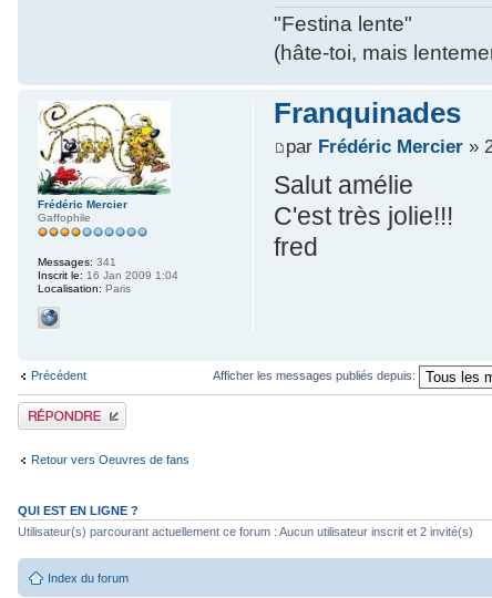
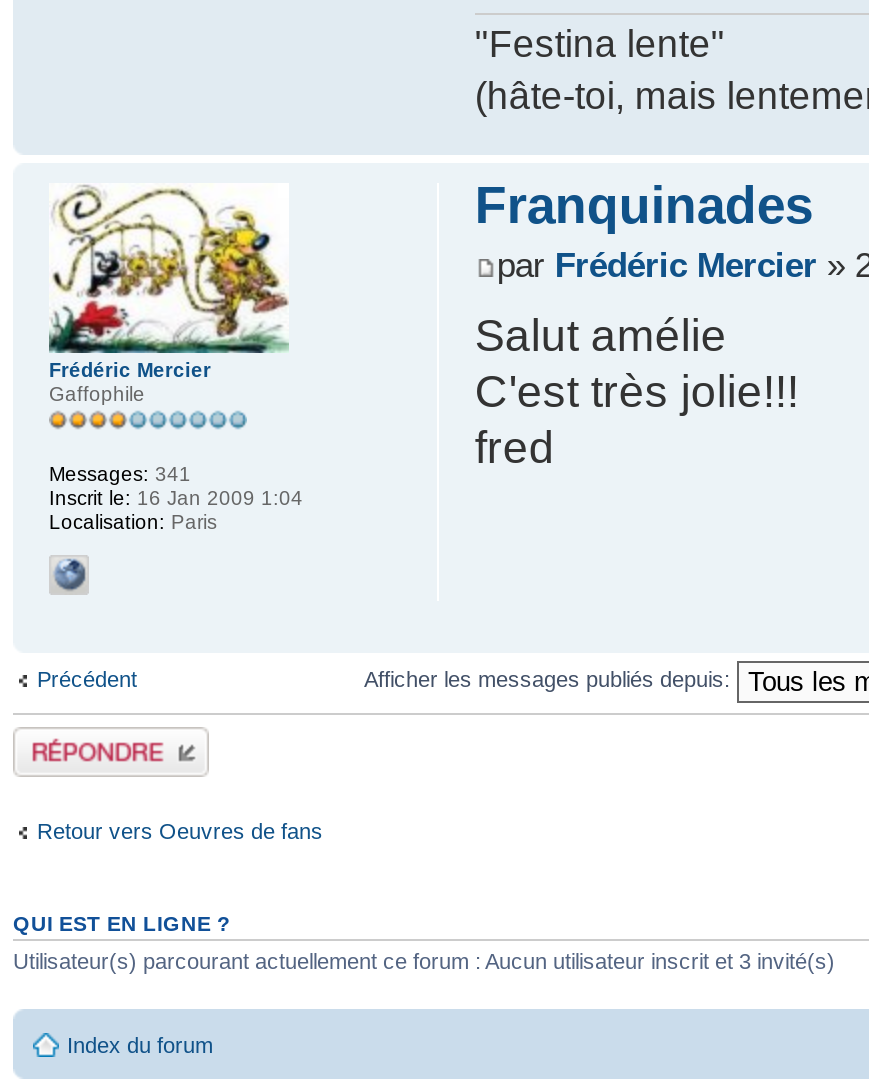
[18,525,473,538] Utilisateur(s) parcourant actuellement ce forum : Aucun utilisateur inscrit et 2 invité(s) -> [13,949,835,973] Utilisateur(s) parcourant actuellement ce forum : Aucun utilisateur inscrit et 3 invité(s)

